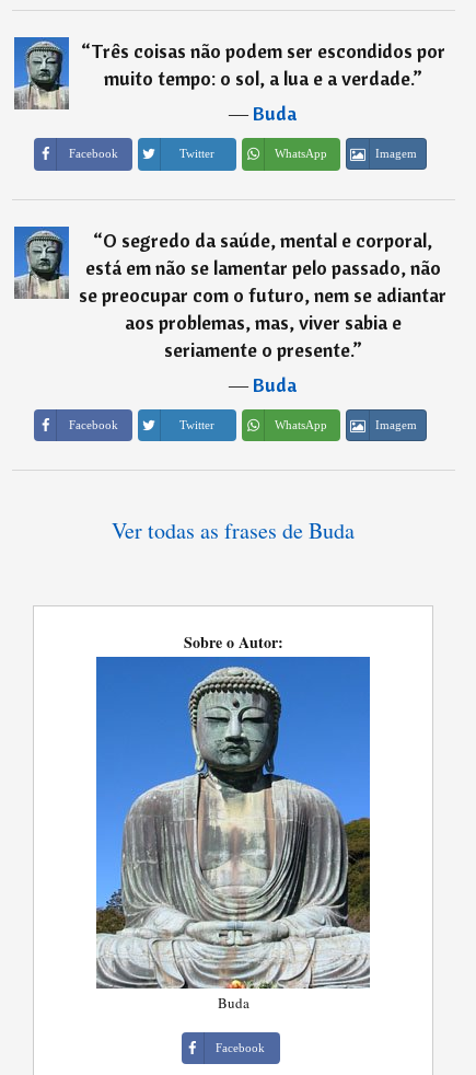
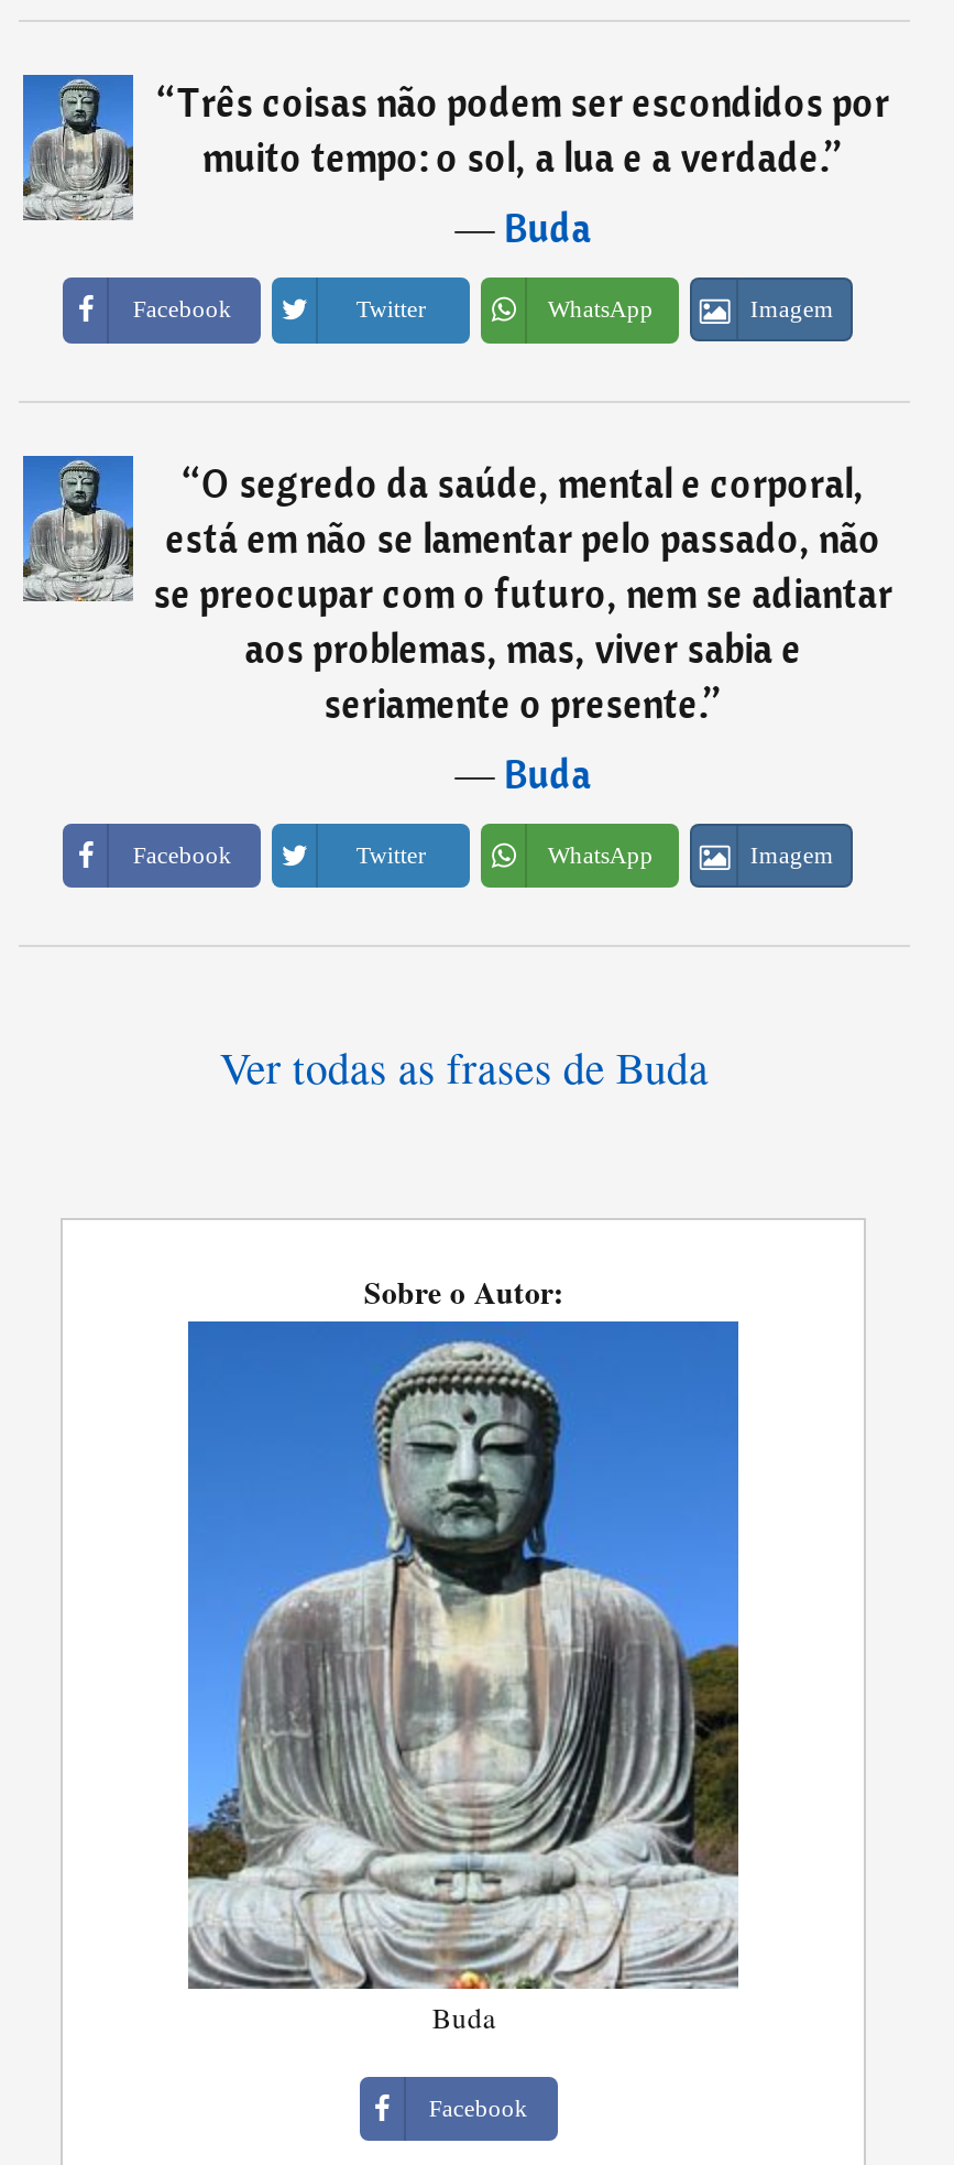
[14,38,70,108] [image] -> [23,79,135,218] [image]
[14,228,70,298] [image] -> [23,460,135,599] [image]

